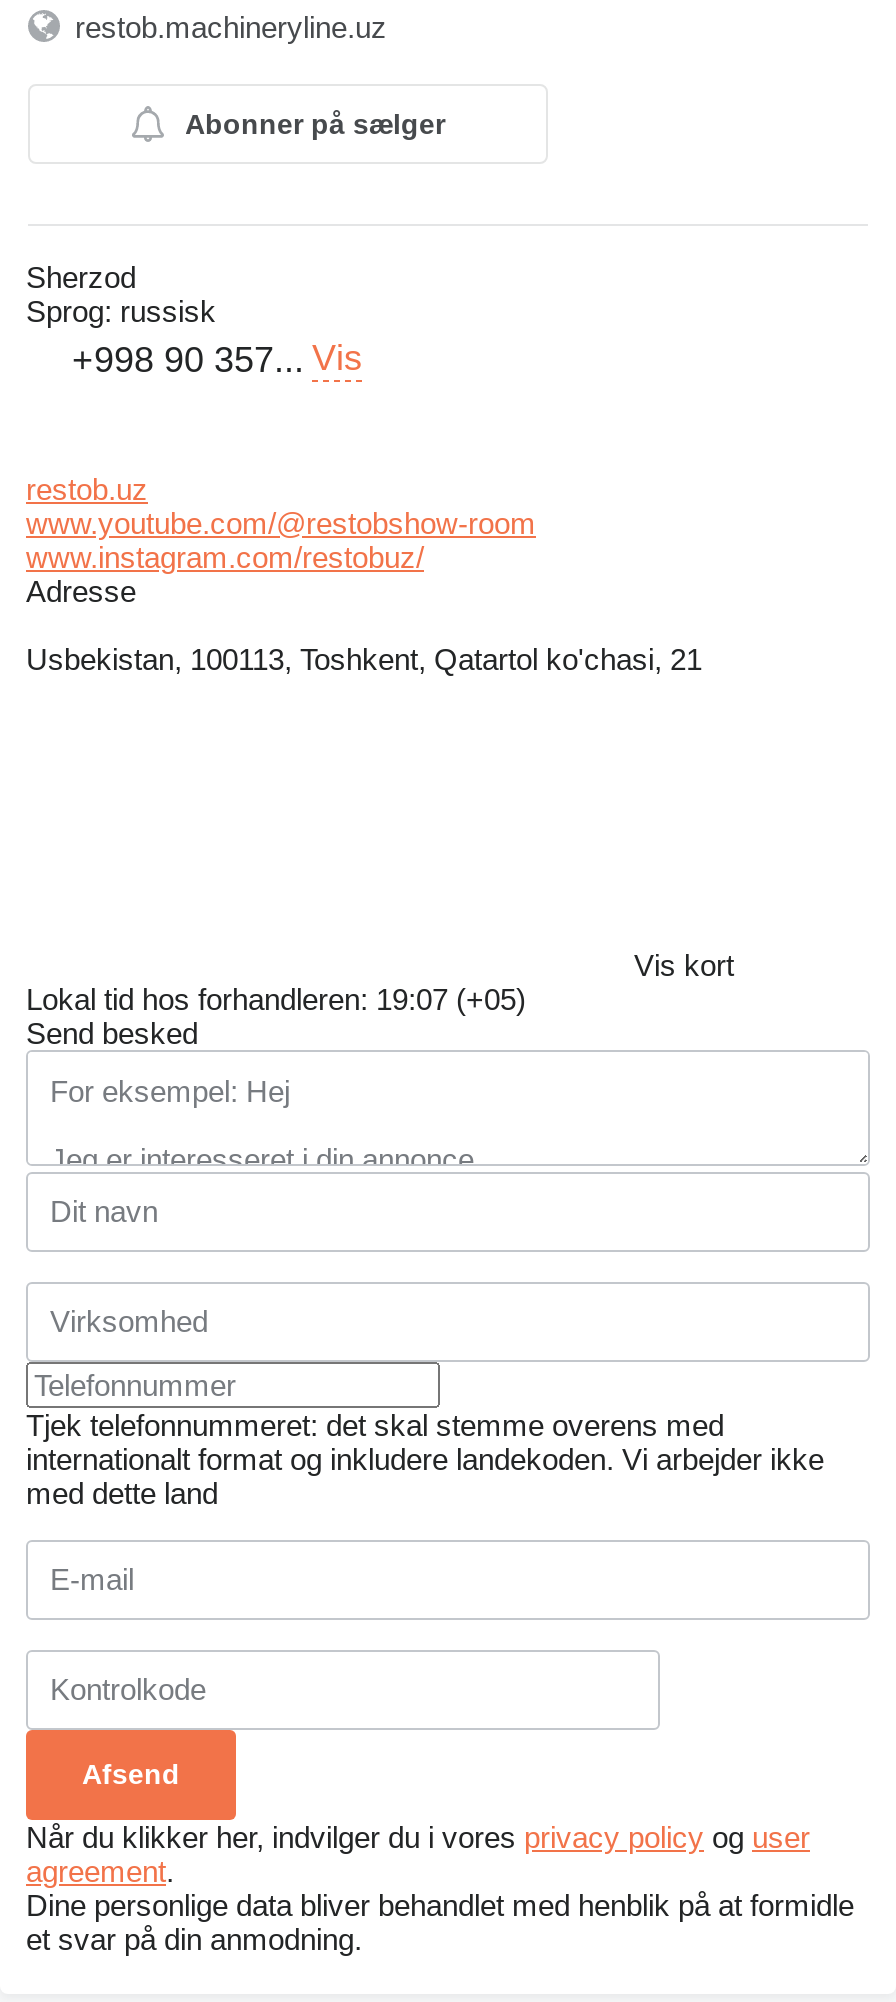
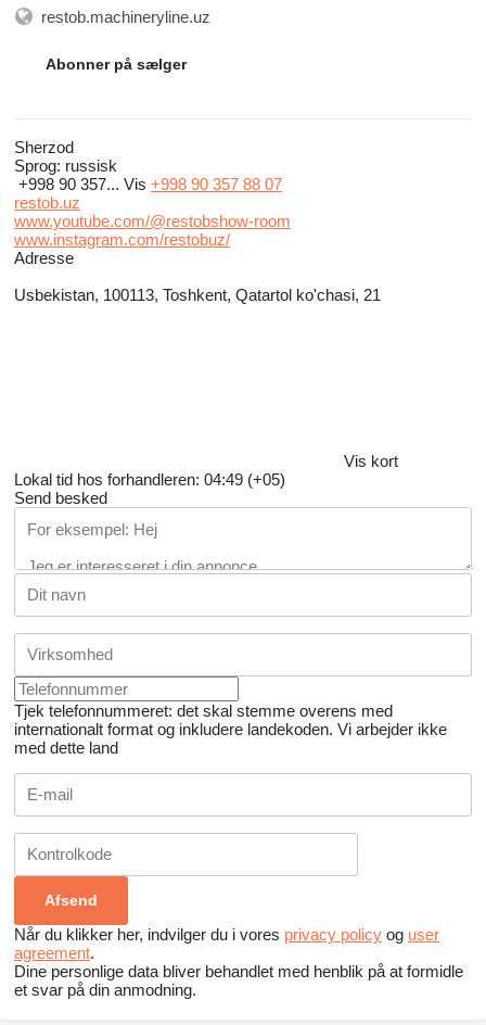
[72,338,362,380] +998 90 357... Vis -> [18,175,282,193] +998 90 357... Vis +998 90 357 88 07
[26,982,526,1016] Lokal tid hos forhandleren: 19:07 (+05) -> [14,470,285,488] Lokal tid hos forhandleren: 04:49 (+05)

